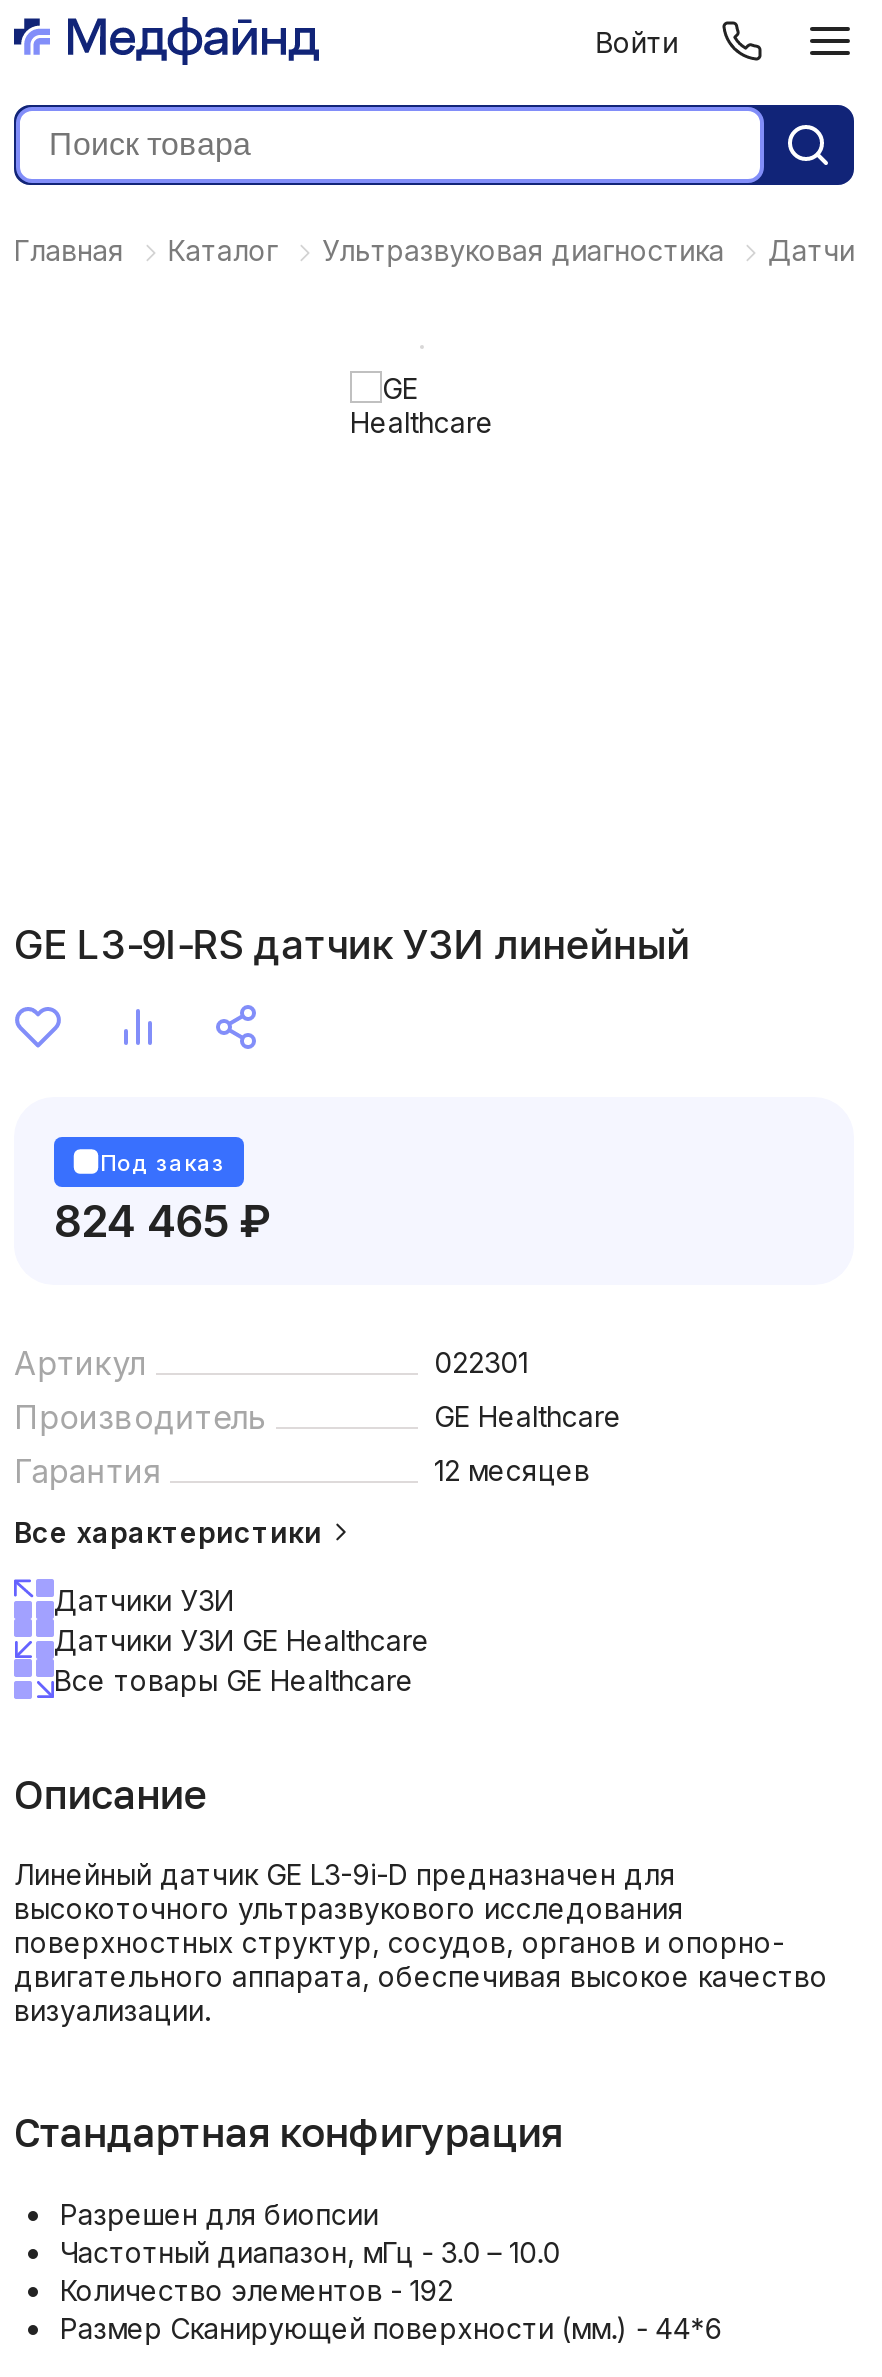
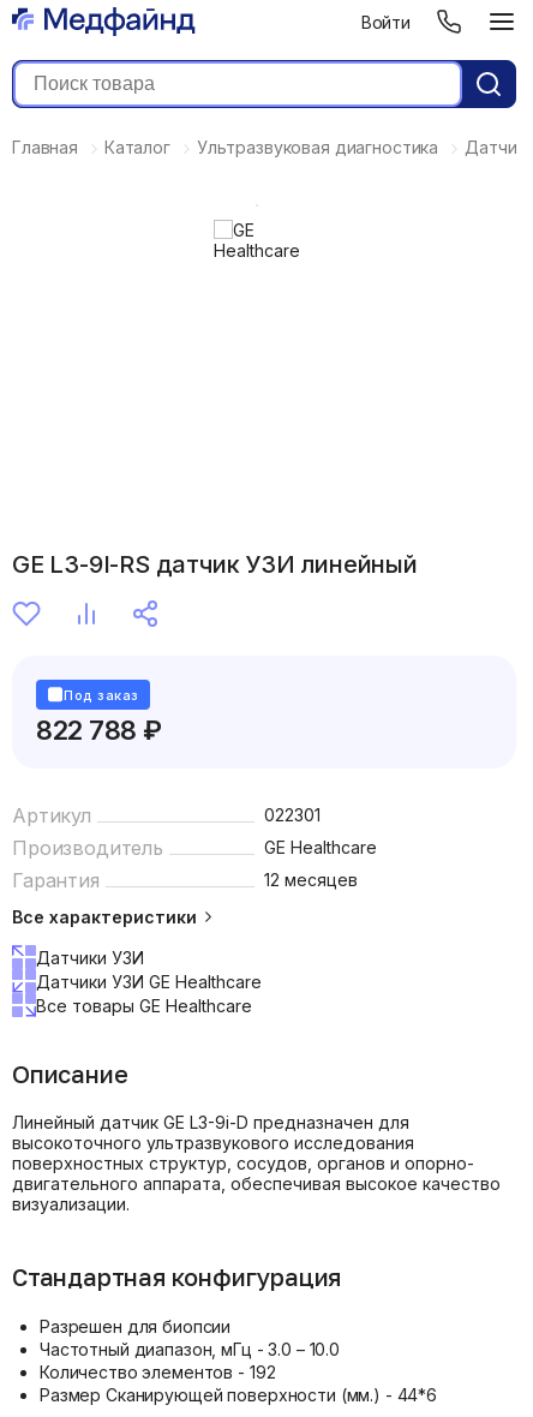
[54,1195,270,1247] 824 465 ₽ -> [36,715,162,746] 822 788 ₽

